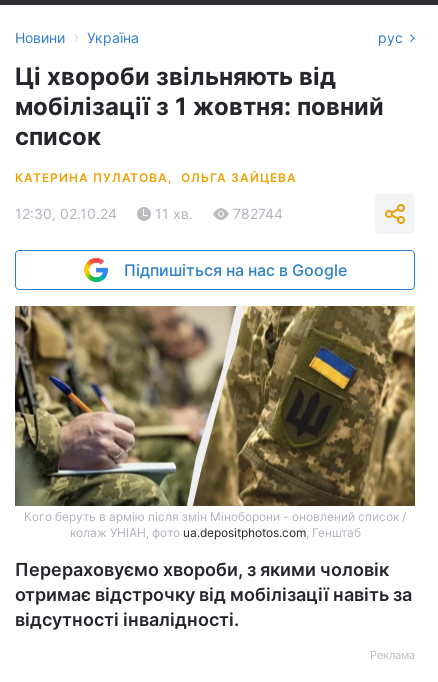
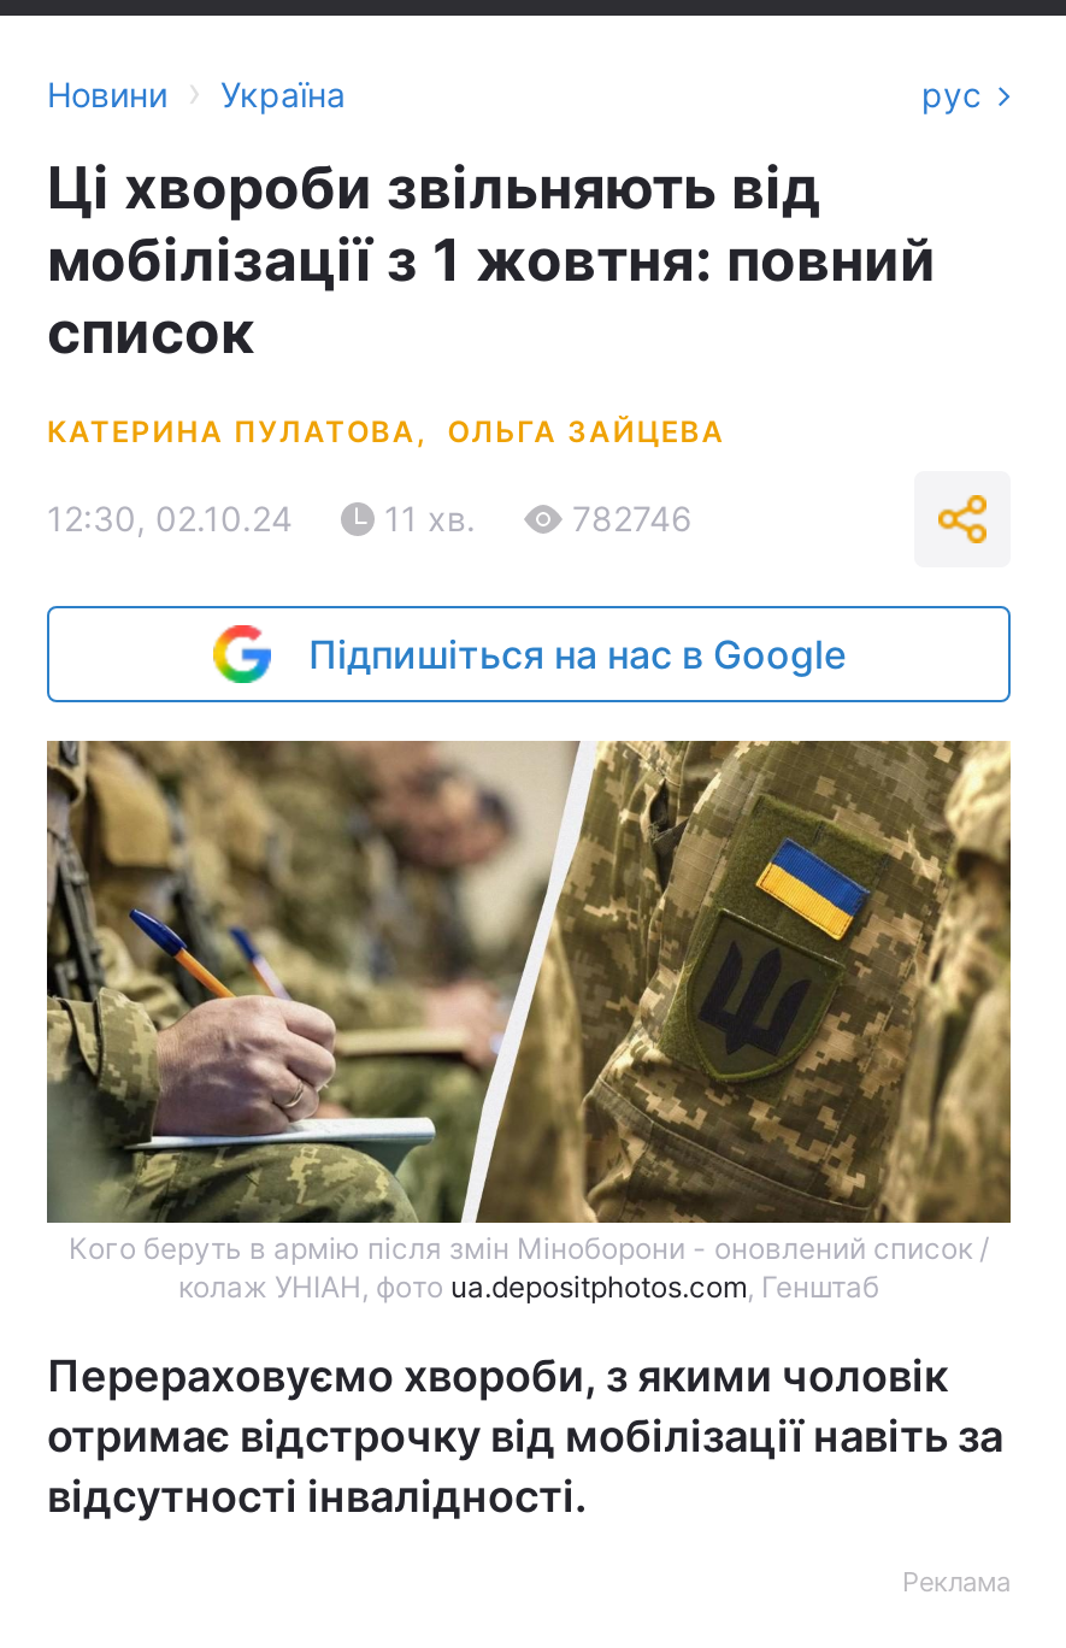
[233,205,283,222] 782744 -> [572,498,693,538] 782746

